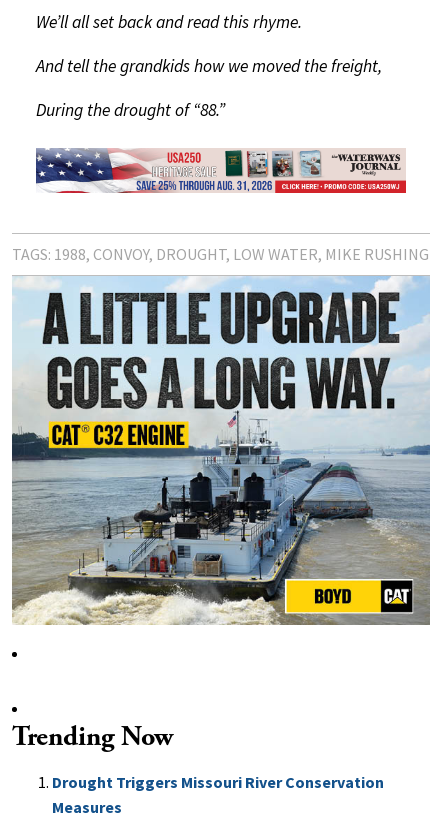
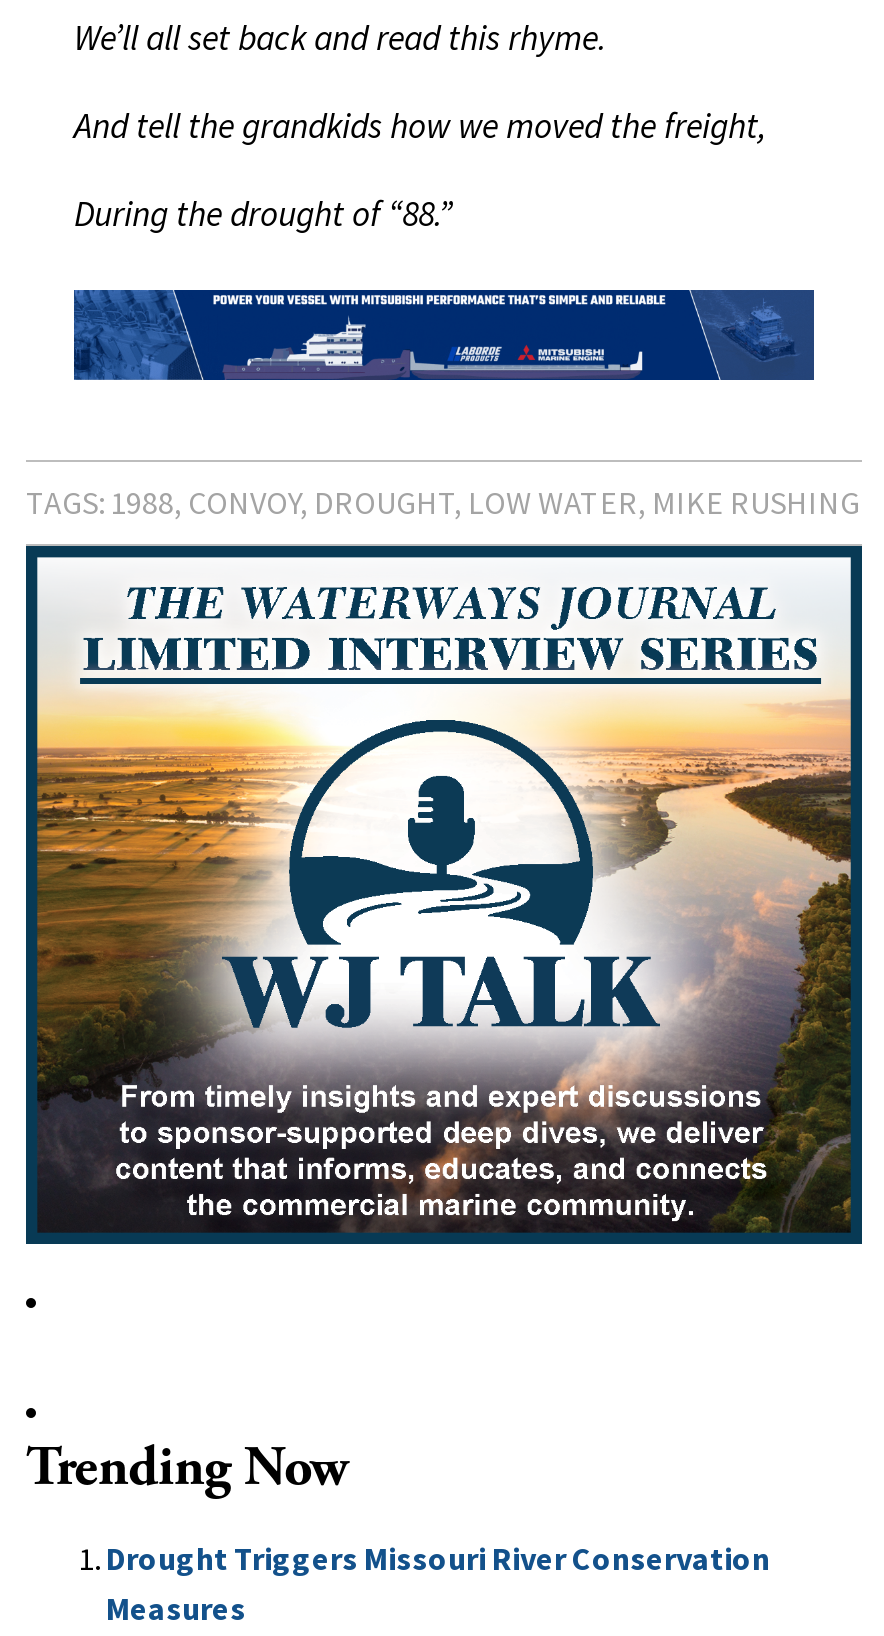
[36,148,407,194] [image] -> [72,288,816,382] [image]
[11,276,431,626] [image] -> [24,544,864,1246] [image]

